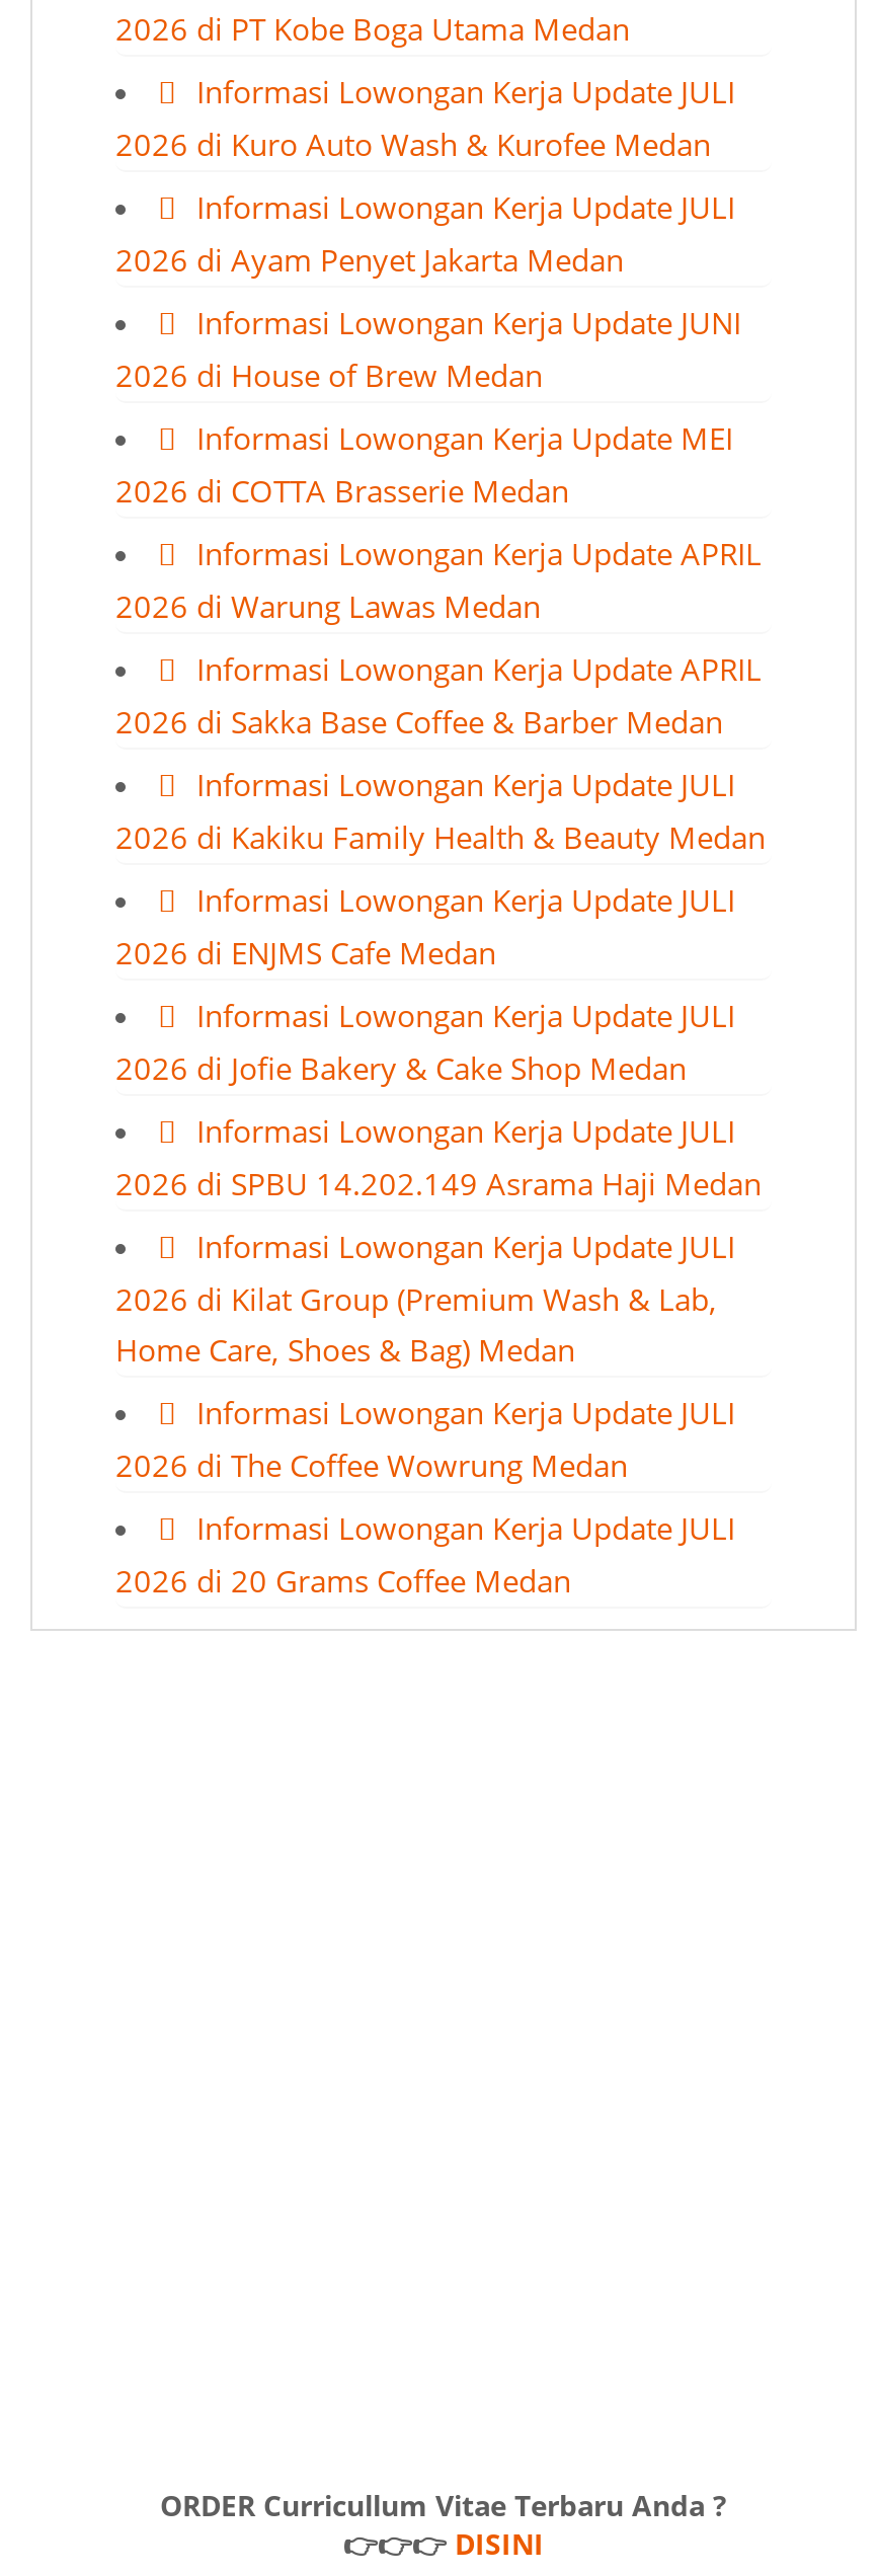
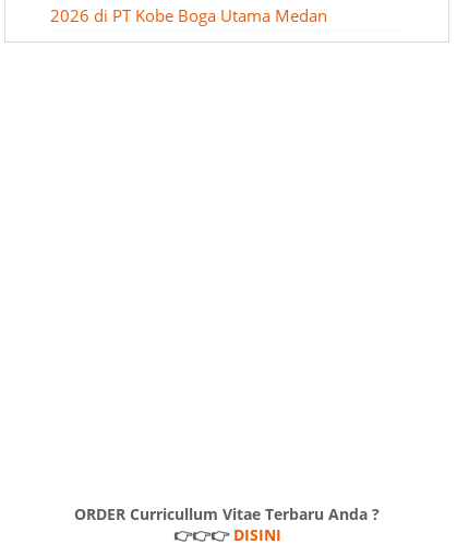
[115,71,766,1601] Informasi Lowongan Kerja Update JULI | 2026 di Kuro Auto Wash & Kurofee Medan | Informasi Lowongan Kerja Update JULI | 2026 di Ayam Penyet Jakarta Medan | Informasi Lowongan Kerja Update JUNI | 2026 di House of Brew Medan | Informasi Lowongan Kerja Update MEI | 2026 di COTTA Brasserie Medan | Informasi Lowongan Kerja Update APRIL | 2026 di Warung Lawas Medan | Informasi Lowongan Kerja Update APRIL | 2026 di Sakka Base Coffee & Barber Medan | Informasi Lowongan Kerja Update JULI | 2026 di Kakiku Family Health & Beauty Medan | Informasi Lowongan Kerja Update JULI | 2026 di ENJMS Cafe Medan | Informasi Lowongan Kerja Update JULI | 2026 di Jofie Bakery & Cake Shop Medan | Informasi Lowongan Kerja Update JULI | 2026 di SPBU 14.202.149 Asrama Haji Medan | Informasi Lowongan Kerja Update JULI | 2026 di Kilat Group (Premium Wash & Lab, | Home Care, Shoes & Bag) Medan | Informasi Lowongan Kerja Update JULI | 2026 di The Coffee Wowrung Medan | Informasi Lowongan Kerja Update JULI | 2026 di 20 Grams Coffee Medan -> none

